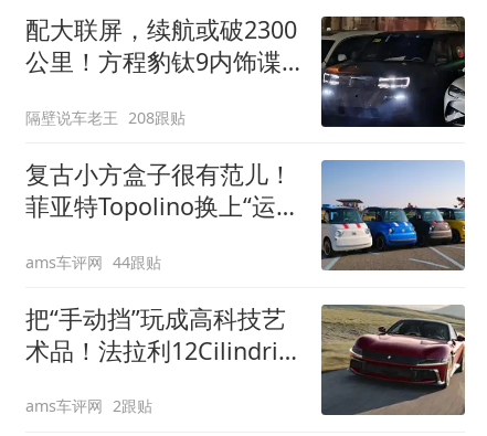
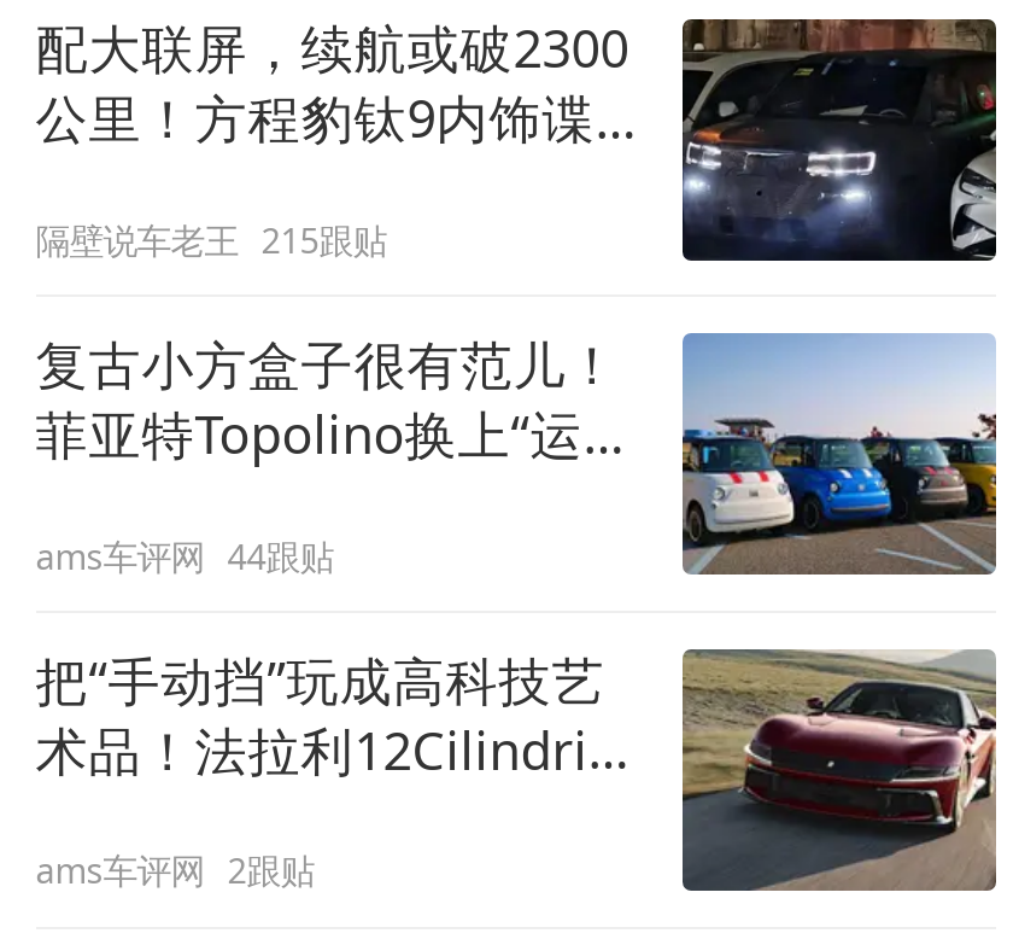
[25,107,186,128] 隔壁说车老王 208跟贴 -> [35,217,387,263] 隔壁说车老王 215跟贴

